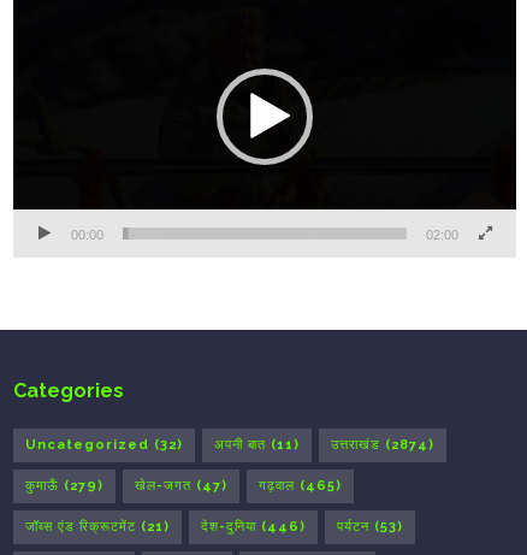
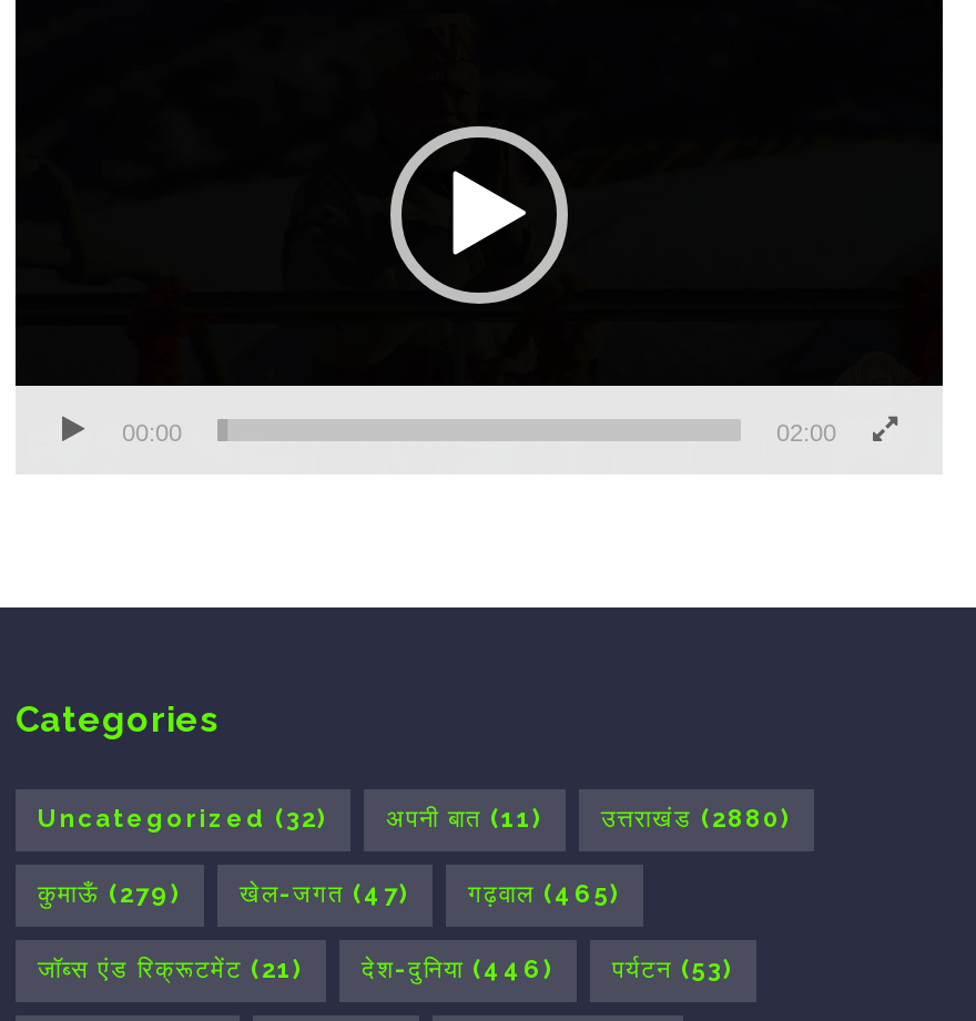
[25,437,434,453] Uncategorized (32) अपनी बात (11) उत्तराखंड (2874) -> [38,805,792,834] Uncategorized (32) अपनी बात (11) उत्तराखंड (2880)

